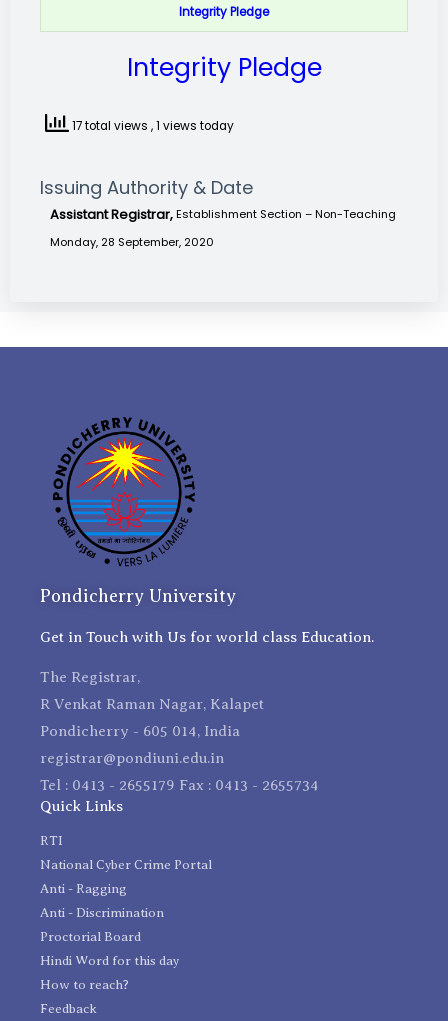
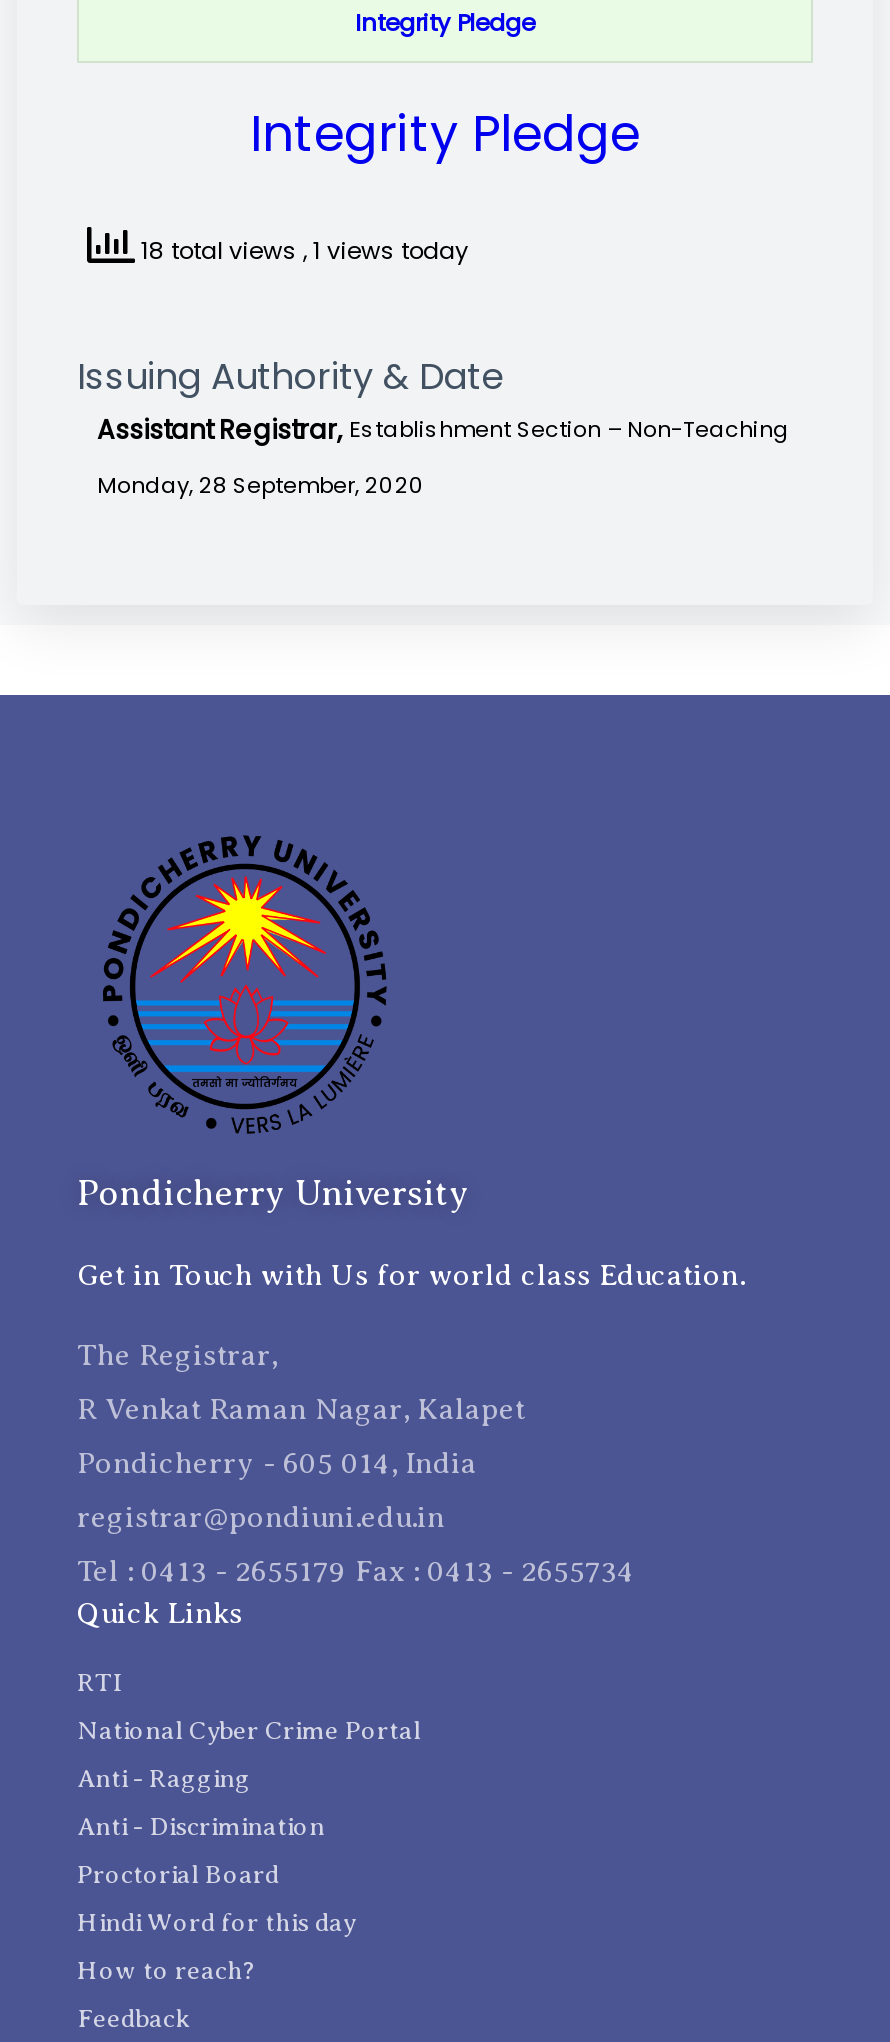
[69,117,234,133] 17 total views, 1 views today -> [135,235,469,267] 18 total views, 1 views today

